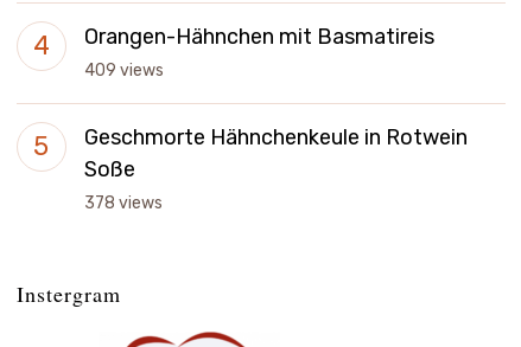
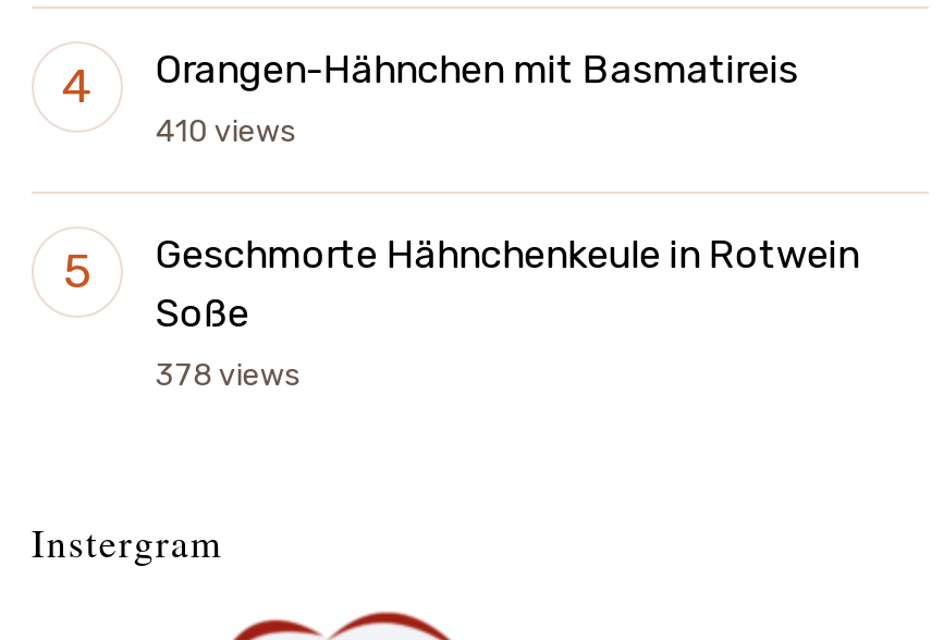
[84,61,164,81] 409 views -> [155,114,295,151] 410 views

